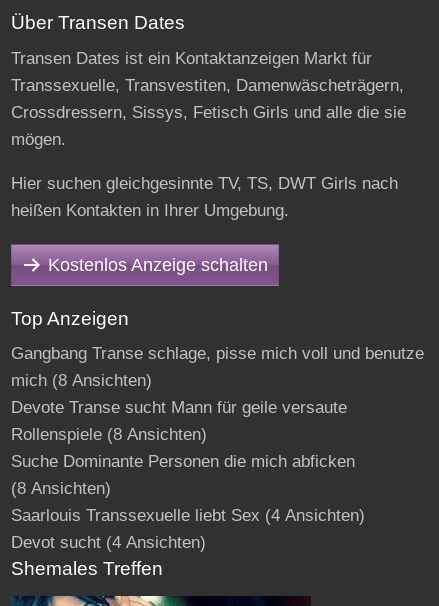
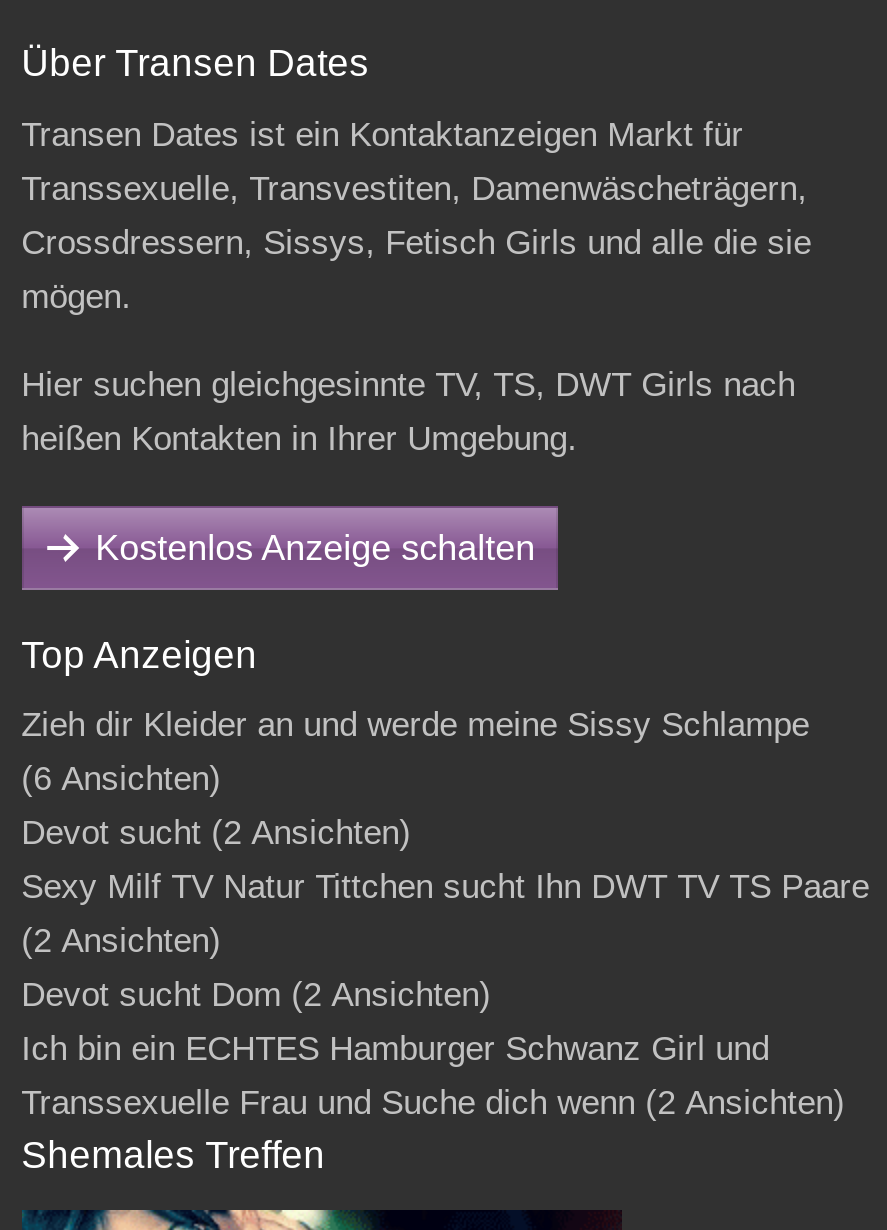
[11,344,424,552] Gangbang Transe schlage, pisse mich voll und benutze | mich (8 Ansichten) | Devote Transe sucht Mann für geile versaute | Rollenspiele (8 Ansichten) | Suche Dominante Personen die mich abficken | (8 Ansichten) | Saarlouis Transsexuelle liebt Sex (4 Ansichten) | Devot sucht (4 Ansichten) -> [21,706,869,1122] Zieh dir Kleider an und werde meine Sissy Schlampe | (6 Ansichten) | Devot sucht (2 Ansichten) | Sexy Milf TV Natur Tittchen sucht Ihn DWT TV TS Paare | (2 Ansichten) | Devot sucht Dom (2 Ansichten) | Ich bin ein ECHTES Hamburger Schwanz Girl und | Transsexuelle Frau und Suche dich wenn (2 Ansichten)

